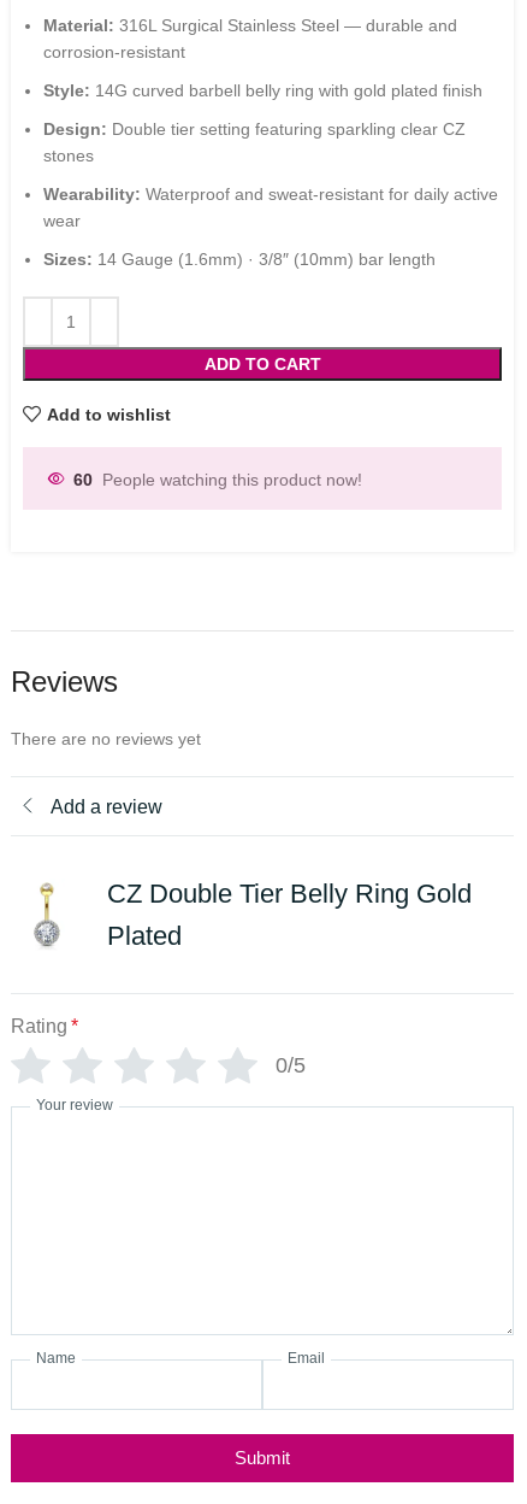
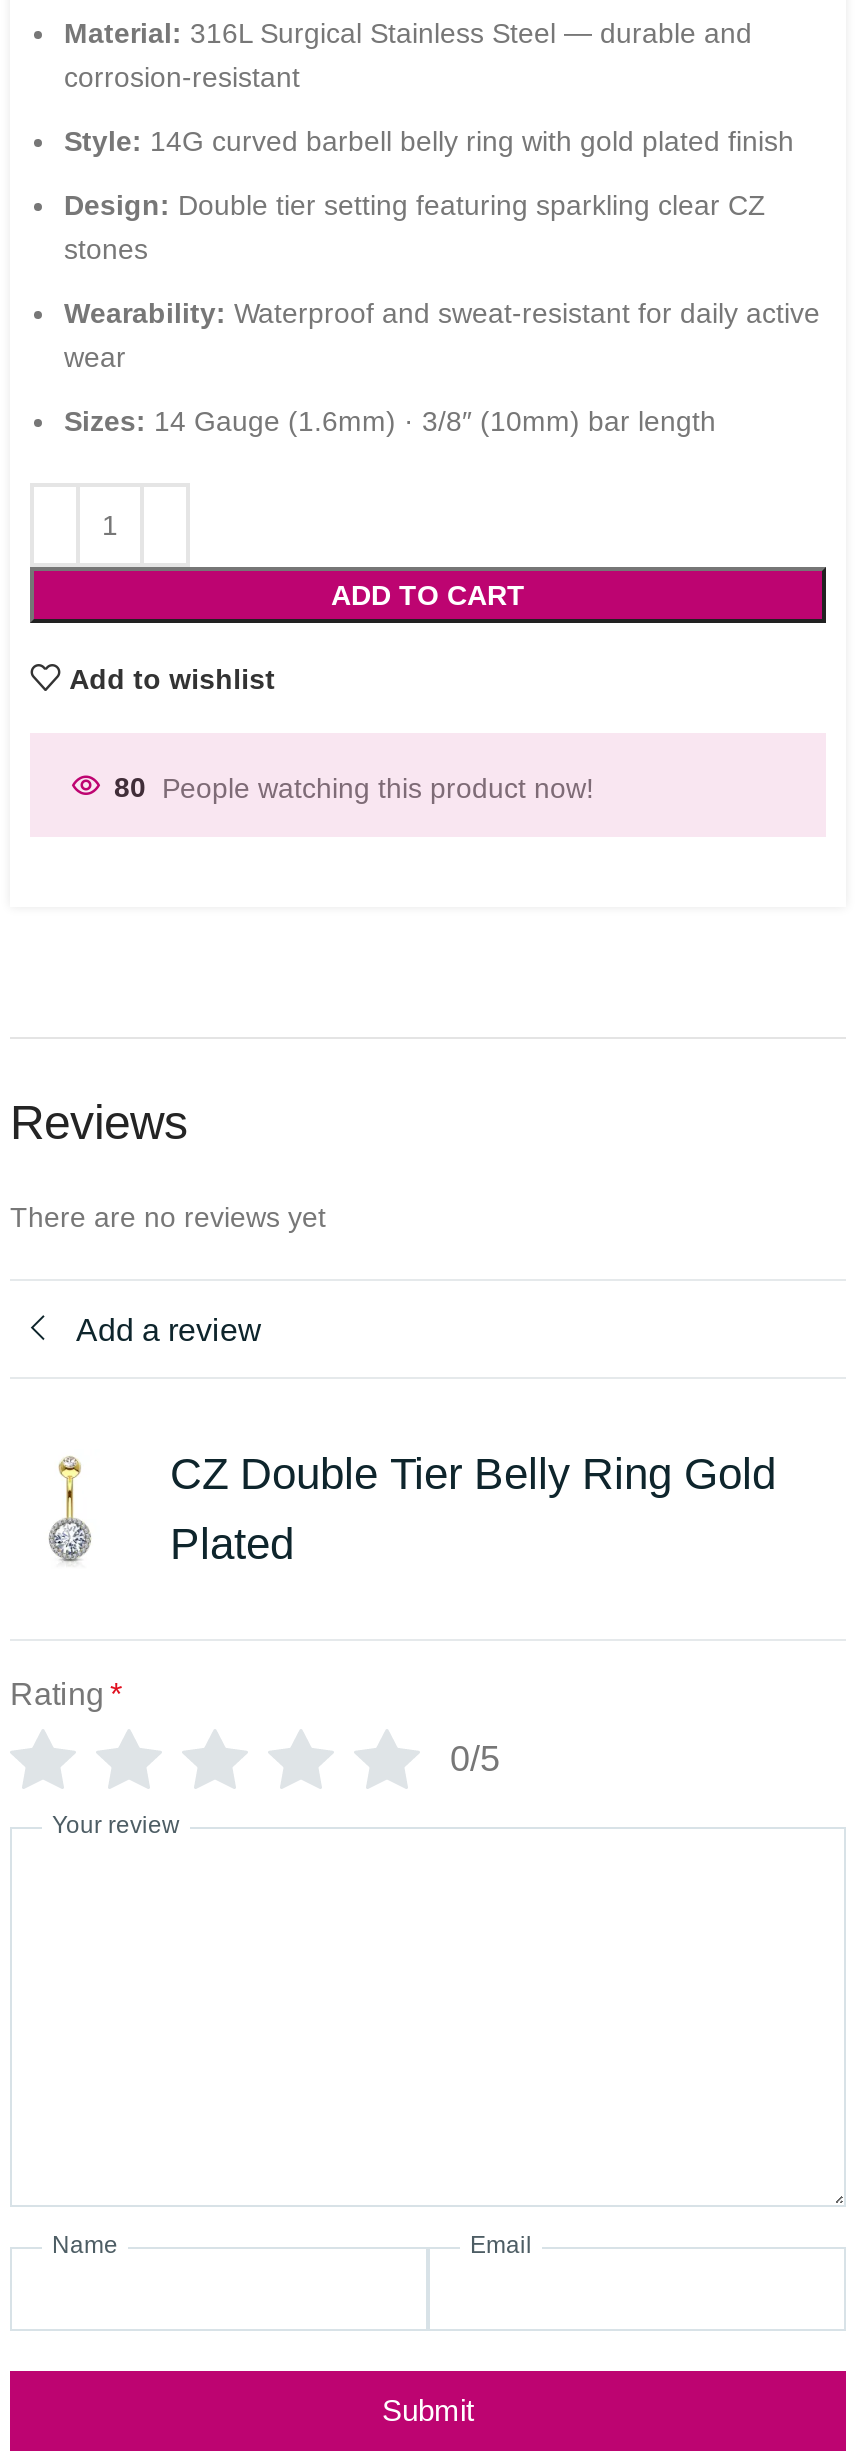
[73,470,362,490] 60 People watching this product now! -> [114,772,594,804] 80 People watching this product now!

